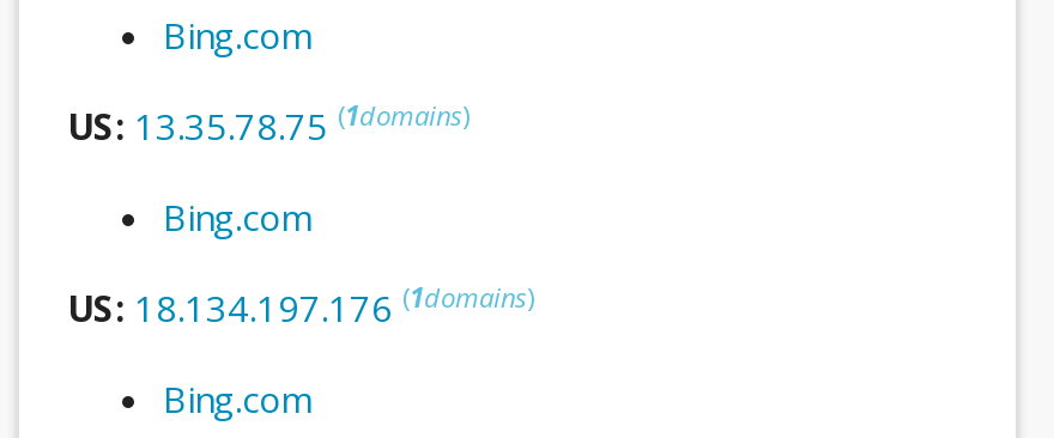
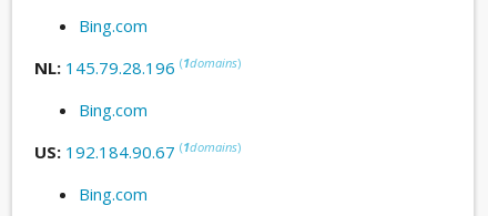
[67,97,470,149] US: 13.35.78.75 (1domains) -> [34,54,241,79] NL: 145.79.28.196 (1domains)
[67,279,534,331] US: 18.134.197.176 (1domains) -> [34,139,241,163] US: 192.184.90.67 (1domains)

